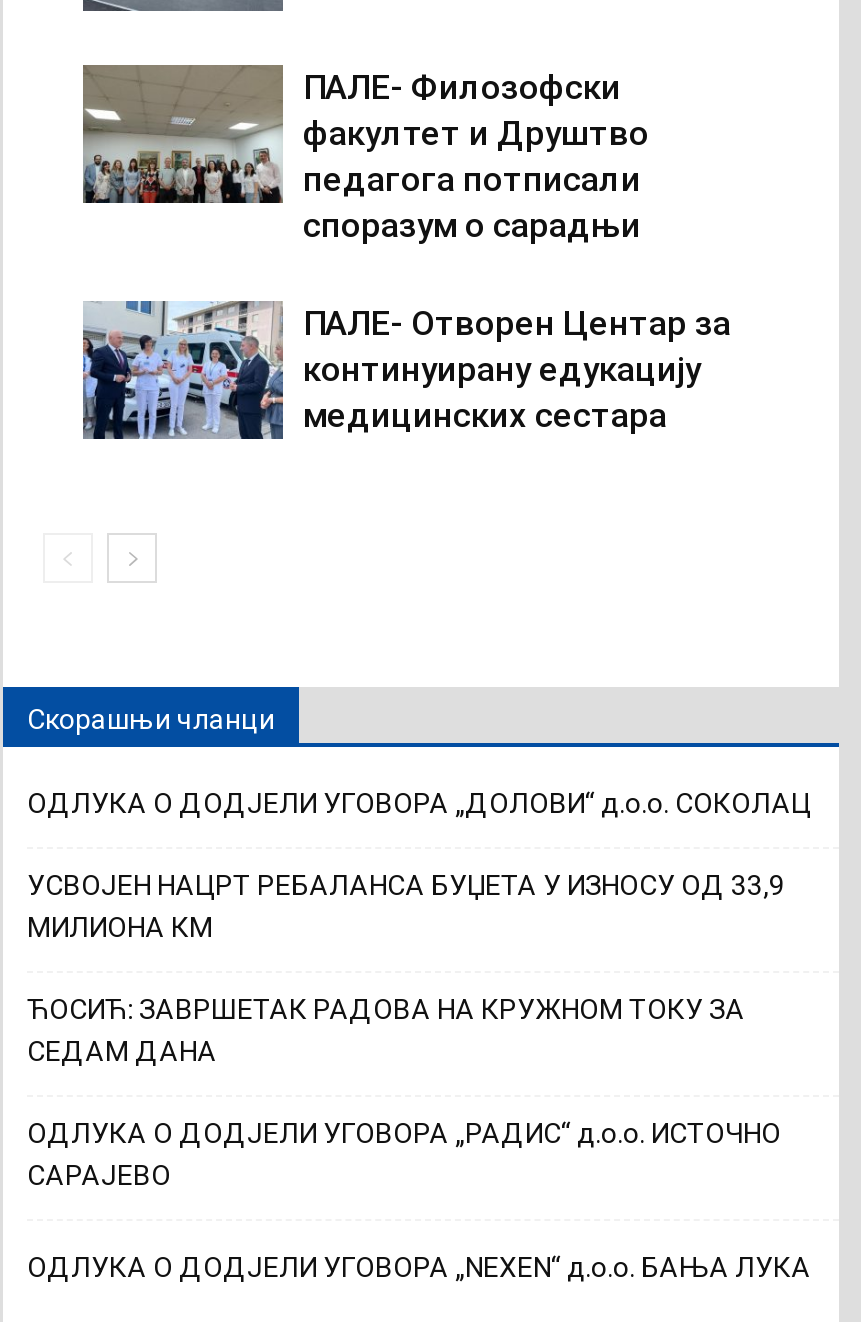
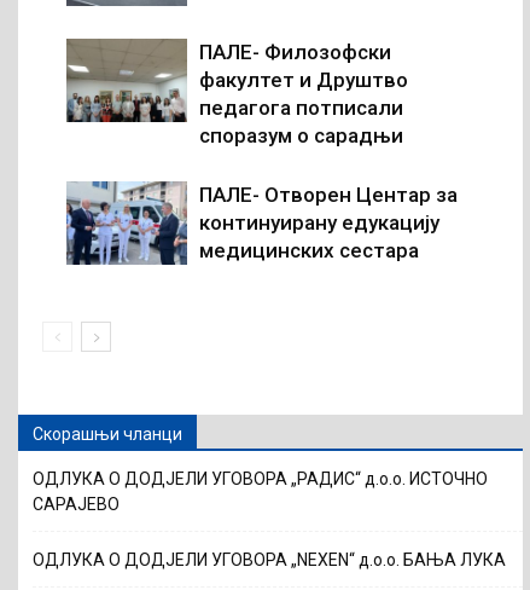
[27,786,811,1066] ОДЛУКА О ДОДЈЕЛИ УГОВОРА „ДОЛОВИ“ д.о.о. СОКОЛАЦ | УСВОЈЕН НАЦРТ РЕБАЛАНСА БУЏЕТА У ИЗНОСУ ОД 33,9 | МИЛИОНА КМ | ЋОСИЋ: ЗАВРШЕТАК РАДОВА НА КРУЖНОМ ТОКУ ЗА | СЕДАМ ДАНА -> none

